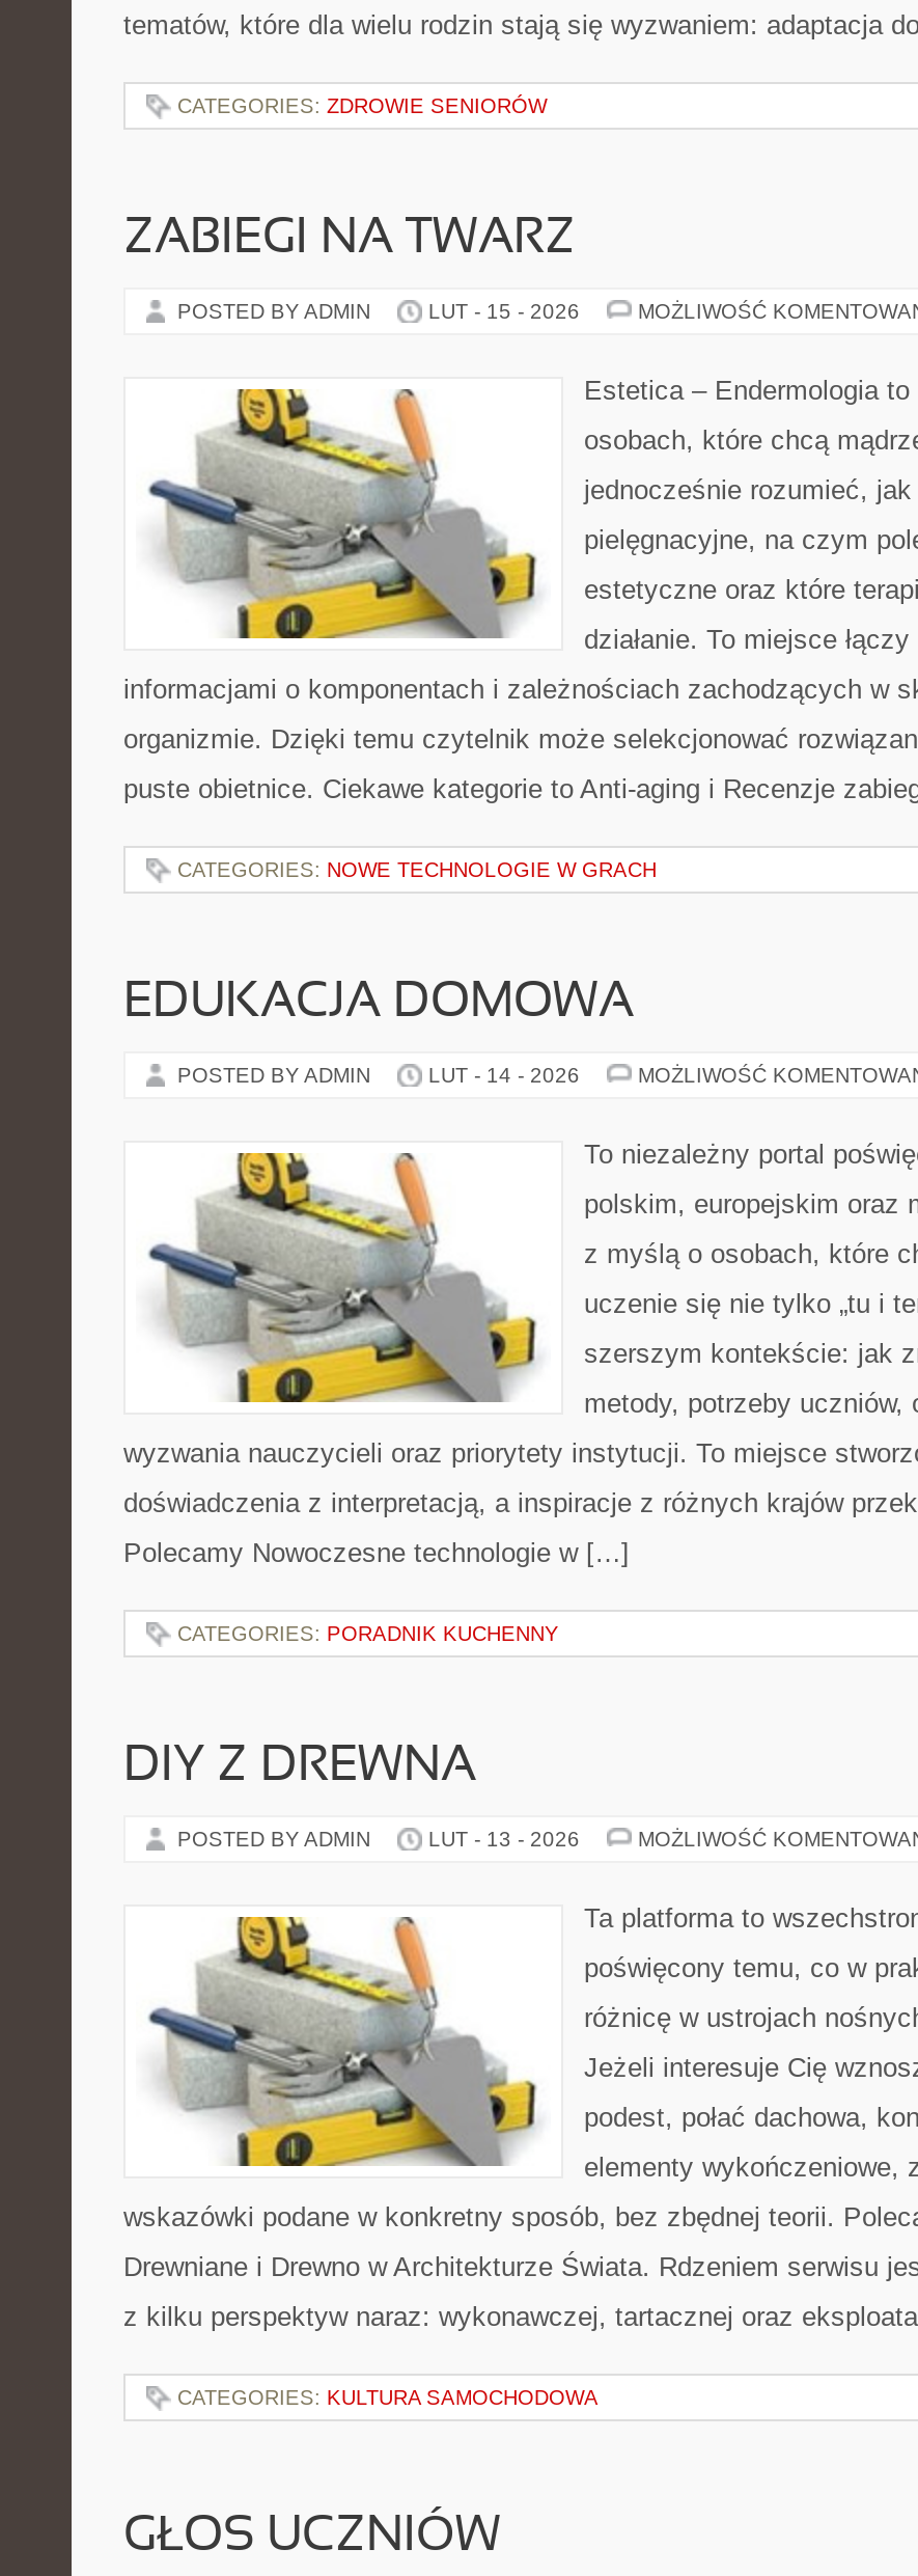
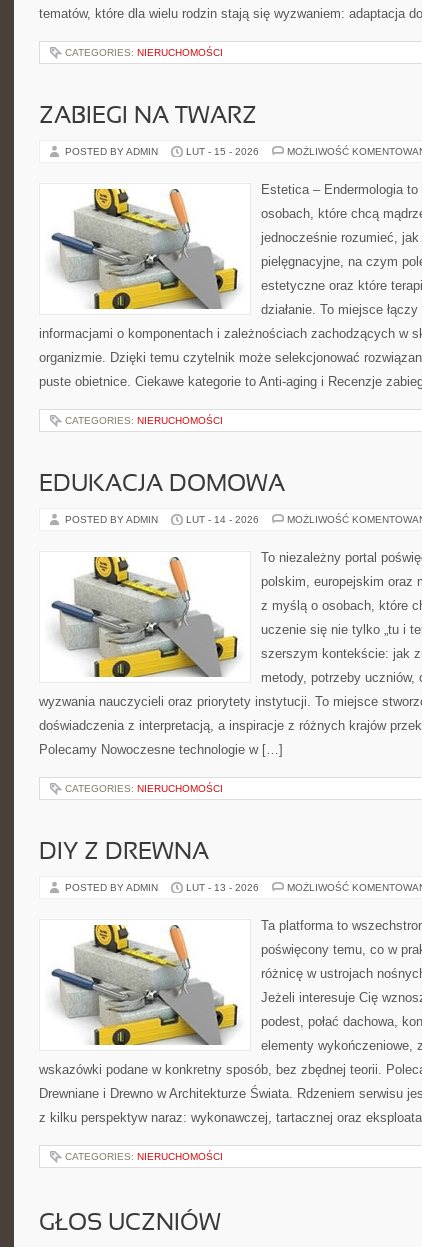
[177,94,547,117] CATEGORIES: ZDROWIE SENIORÓW -> [65,47,223,58] CATEGORIES: NIERUCHOMOŚCI
[177,858,657,881] CATEGORIES: NOWE TECHNOLOGIE W GRACH -> [65,415,223,426] CATEGORIES: NIERUCHOMOŚCI
[177,1622,559,1645] CATEGORIES: PORADNIK KUCHENNY -> [65,783,223,794] CATEGORIES: NIERUCHOMOŚCI
[177,2386,599,2409] CATEGORIES: KULTURA SAMOCHODOWA -> [65,1151,223,1162] CATEGORIES: NIERUCHOMOŚCI

